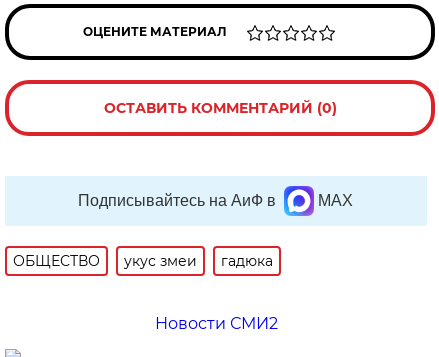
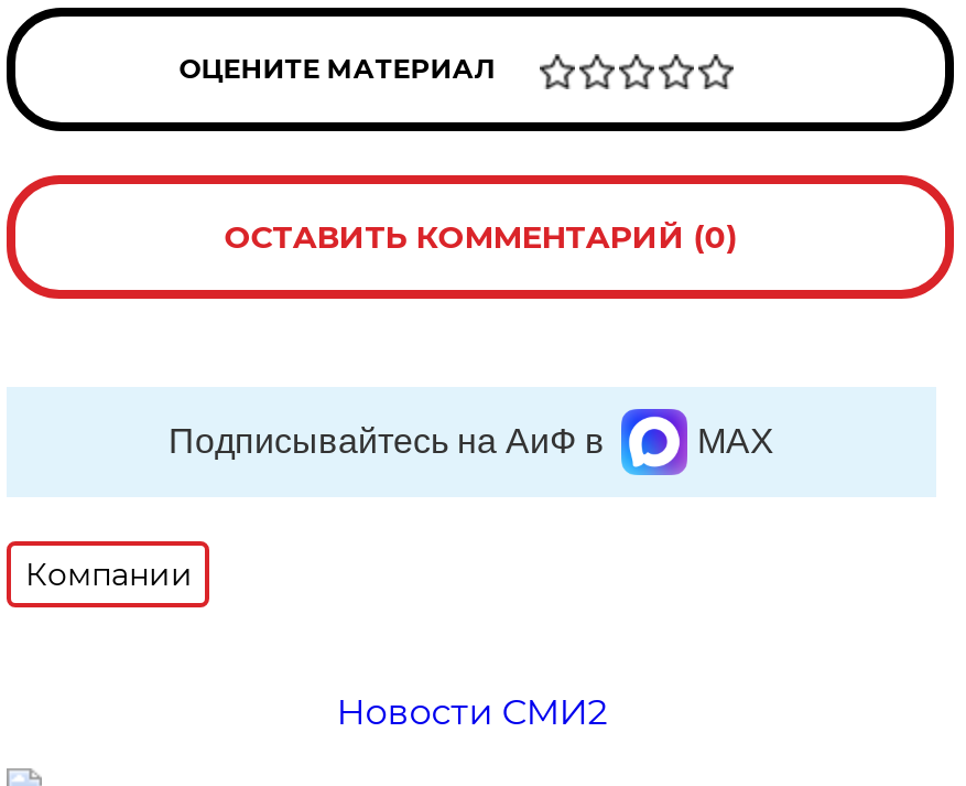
[13,252,273,270] ОБЩЕСТВО | укус змеи | гадюка -> [25,554,193,594] Компании

